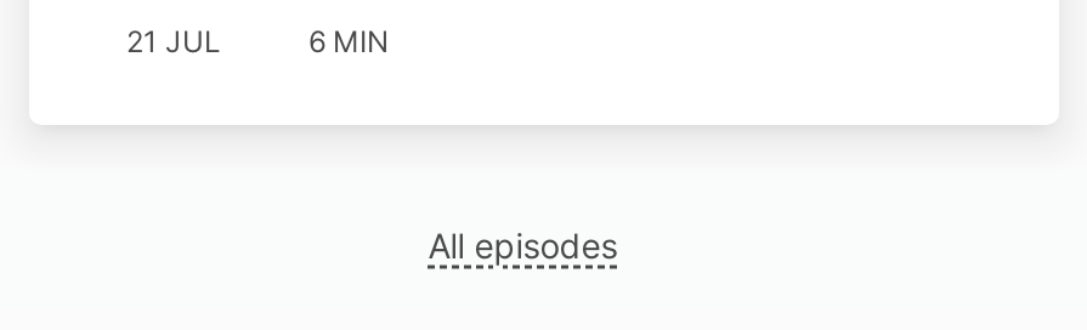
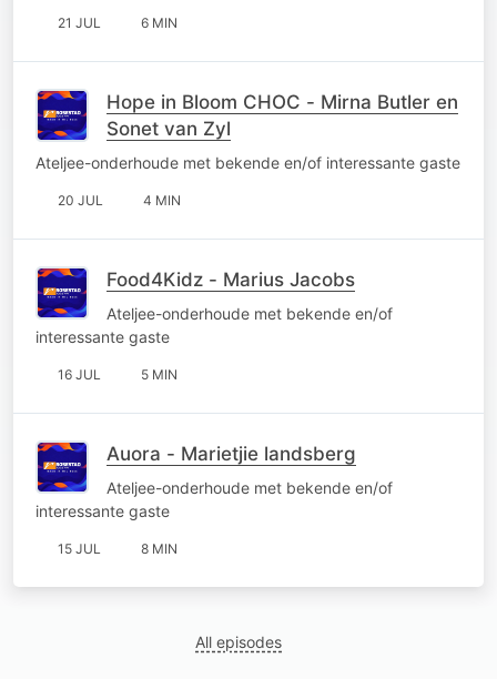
none -> [35,89,460,208] [image] | Hope in Bloom CHOC - Mirna Butler en | Sonet van Zyl | Ateljee-onderhoude met bekende en/of interessante gaste | 20 JUL | 4 MIN
none -> [35,266,393,382] [image] | Food4Kidz - Marius Jacobs | Ateljee-onderhoude met bekende en/of | interessante gaste | 16 JUL | 5 MIN
none -> [35,440,393,557] [image] | Auora - Marietjie landsberg | Ateljee-onderhoude met bekende en/of | interessante gaste | 15 JUL | 8 MIN

